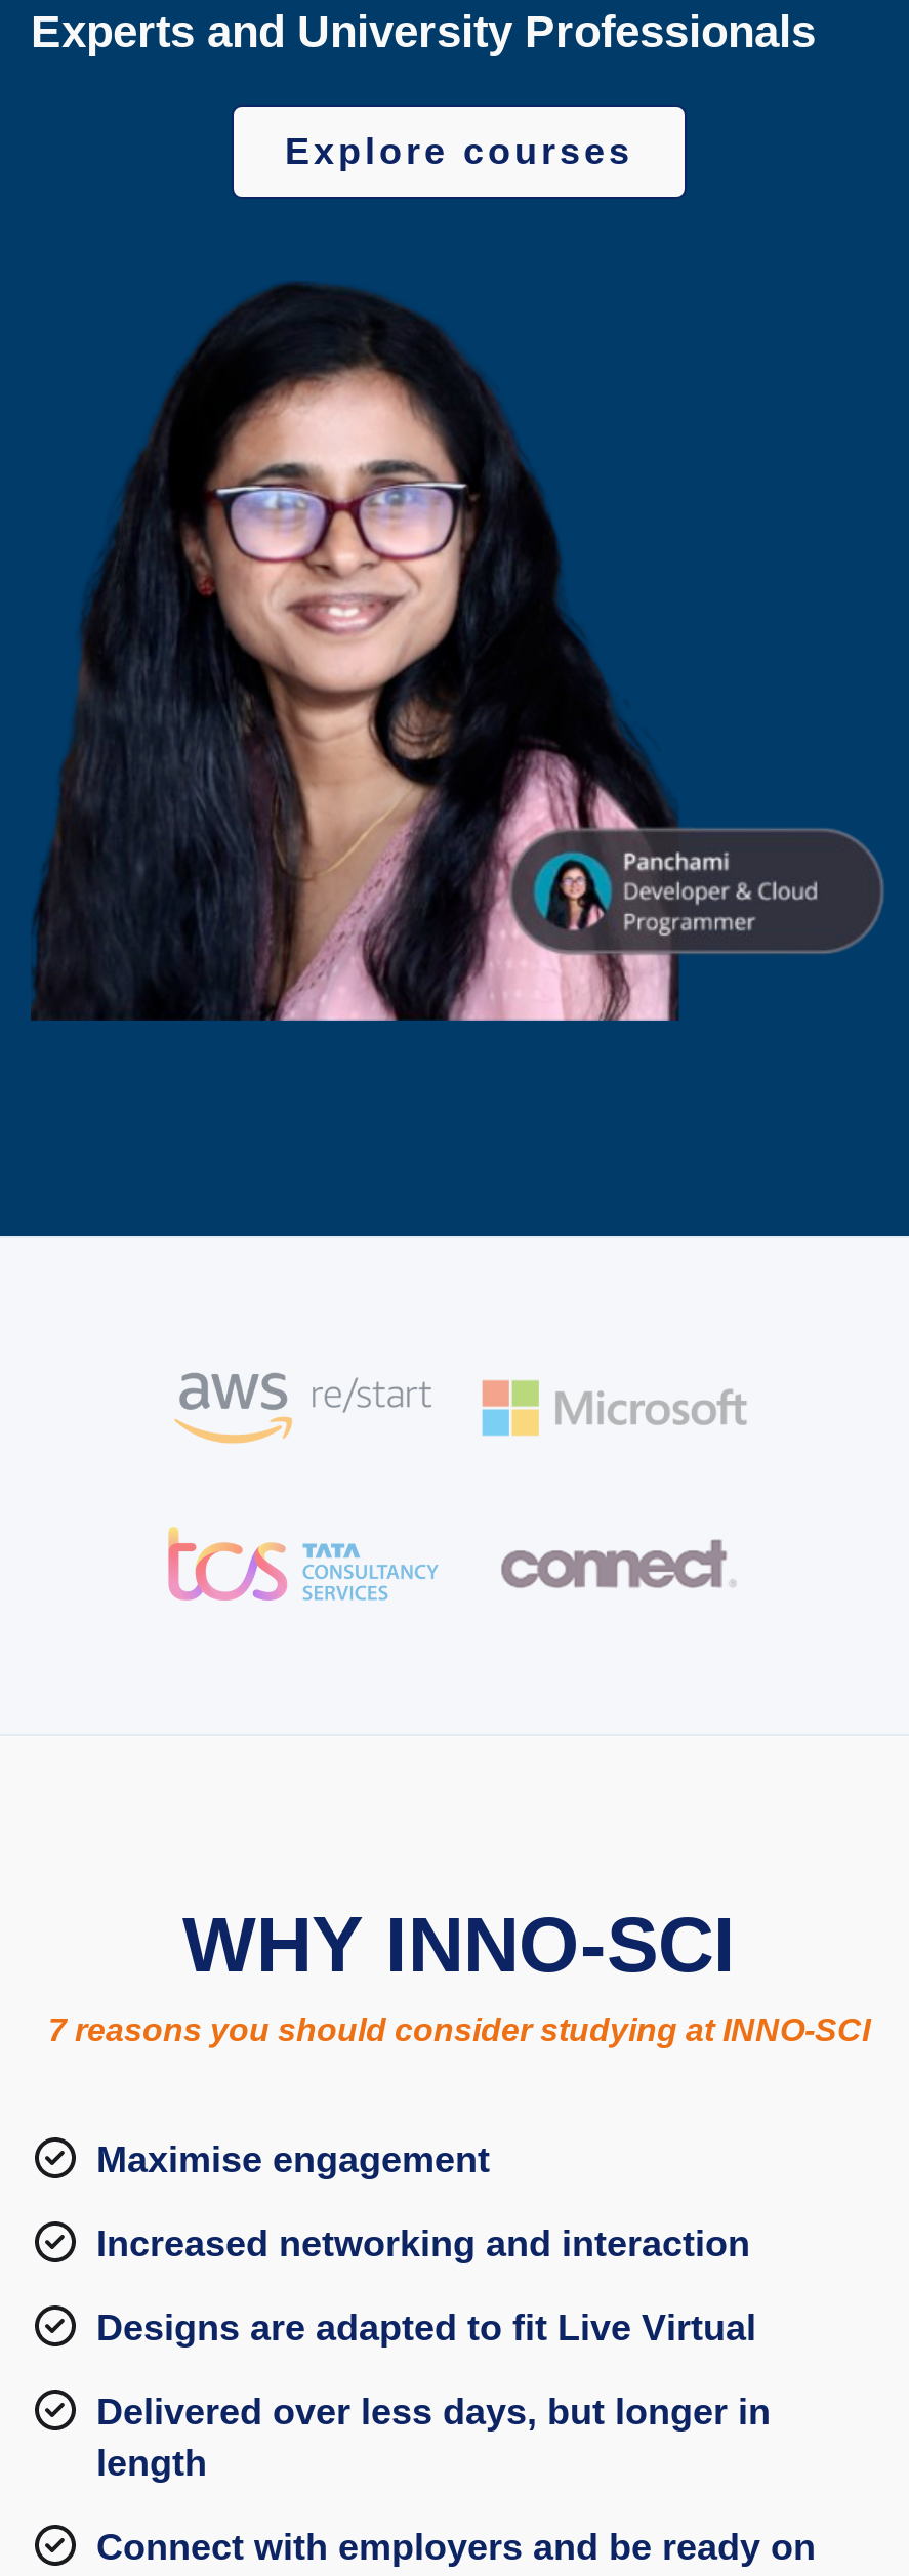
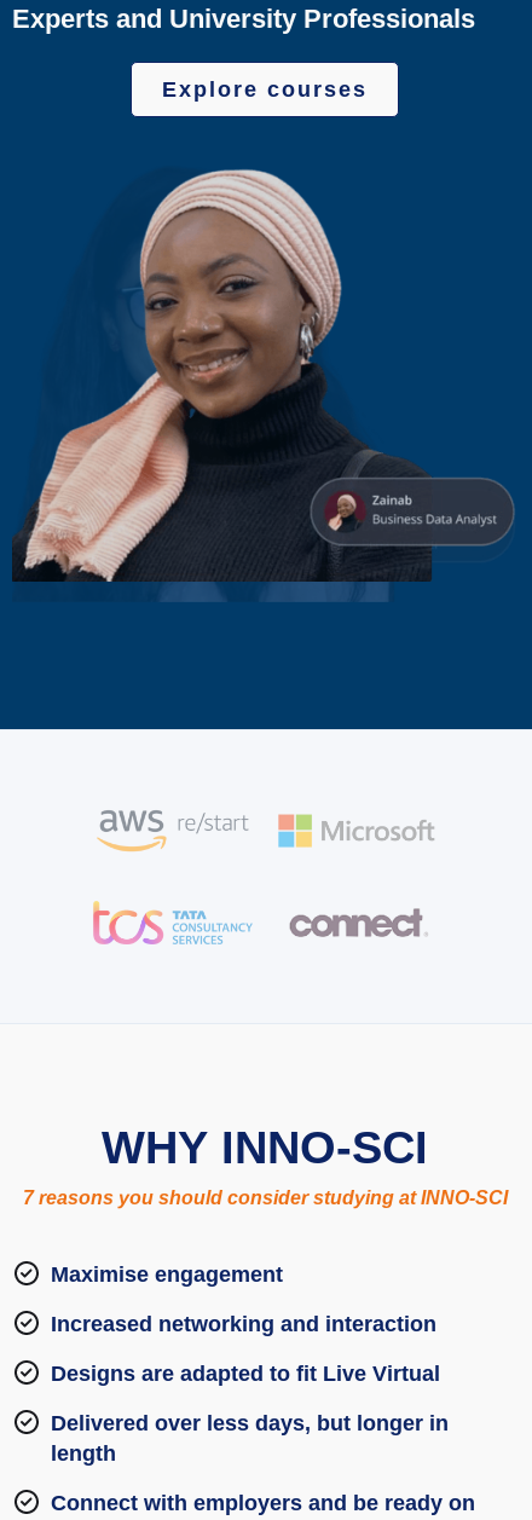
[31,283,883,1023] [image] -> [12,168,514,602] [image]

